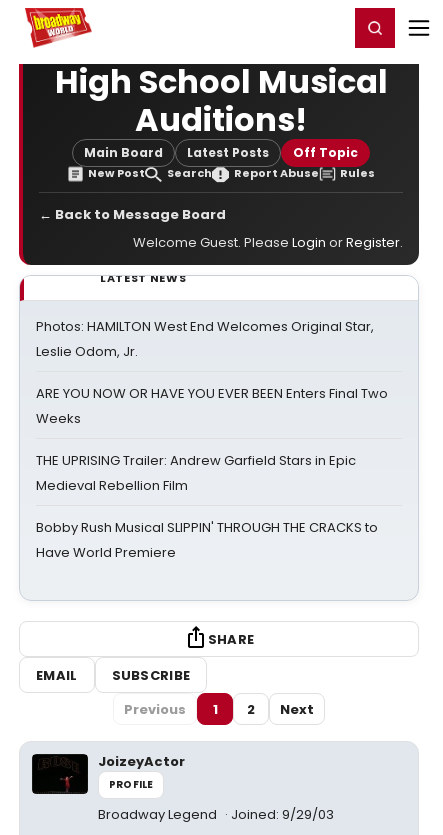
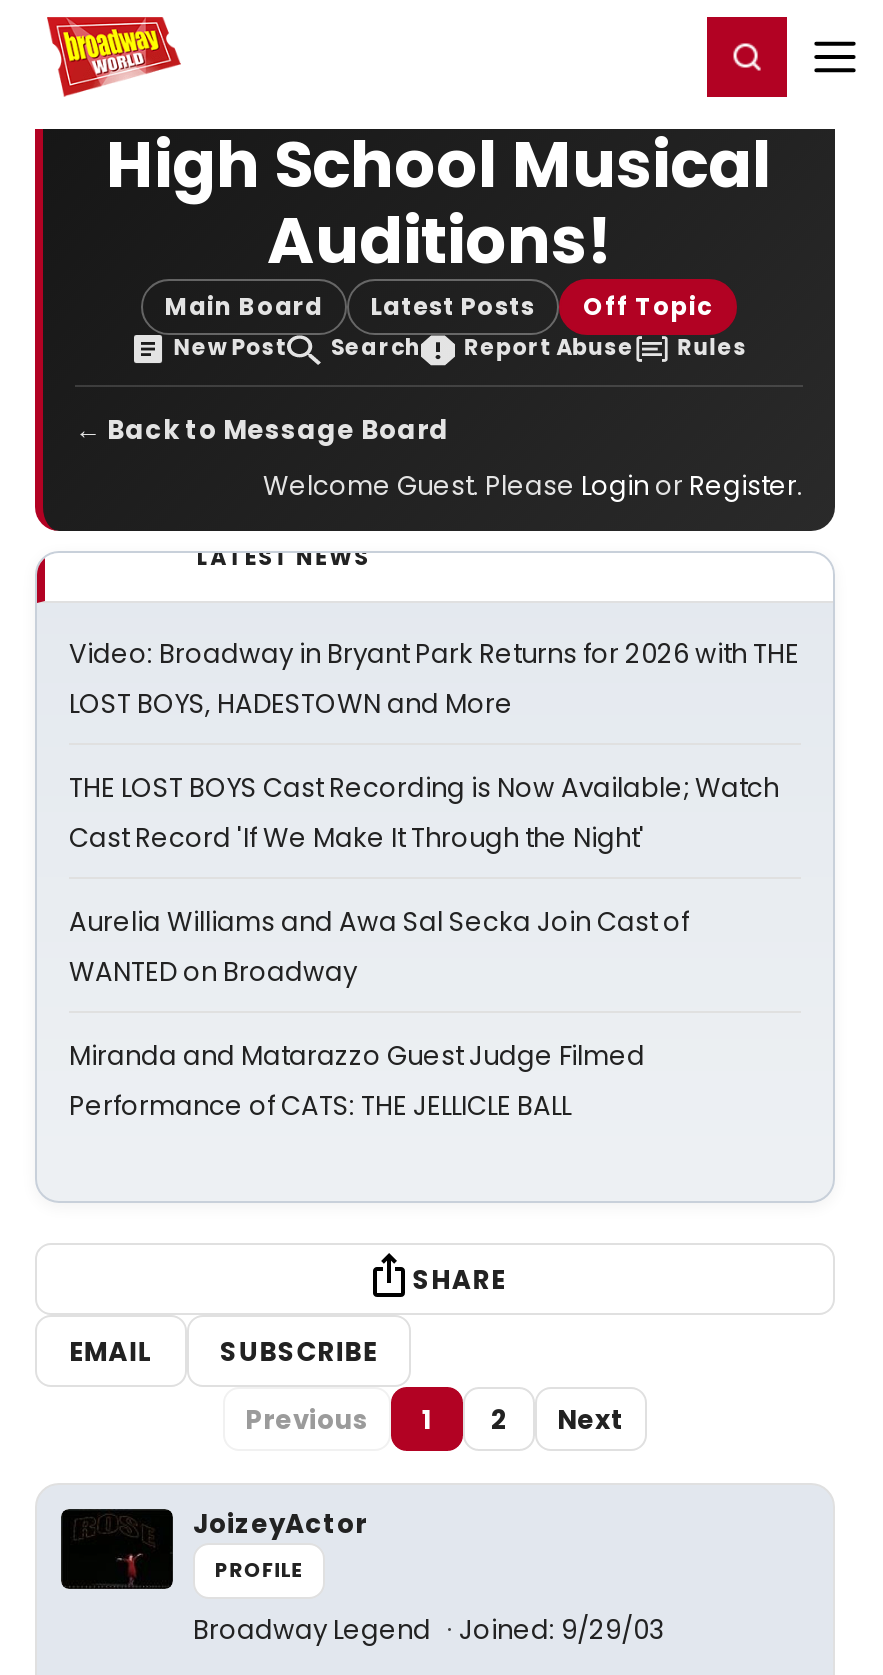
[36,317,374,361] Photos: HAMILTON West End Welcomes Original Star, | Leslie Odom, Jr. -> [69,635,799,723] Video: Broadway in Bryant Park Returns for 2026 with THE | LOST BOYS, HADESTOWN and More
[36,384,388,428] ARE YOU NOW OR HAVE YOU EVER BEEN Enters Final Two | Weeks -> [69,769,779,857] THE LOST BOYS Cast Recording is Now Available; Watch | Cast Record 'If We Make It Through the Night'
[36,451,356,495] THE UPRISING Trailer: Andrew Garfield Stars in Epic | Medieval Rebellion Film -> [69,903,689,991] Aurelia Williams and Awa Sal Secka Join Cast of | WANTED on Broadway
[36,518,378,562] Bobby Rush Musical SLIPPIN' THROUGH THE CRACKS to | Have World Premiere -> [69,1037,645,1125] Miranda and Matarazzo Guest Judge Filmed | Performance of CATS: THE JELLICLE BALL

